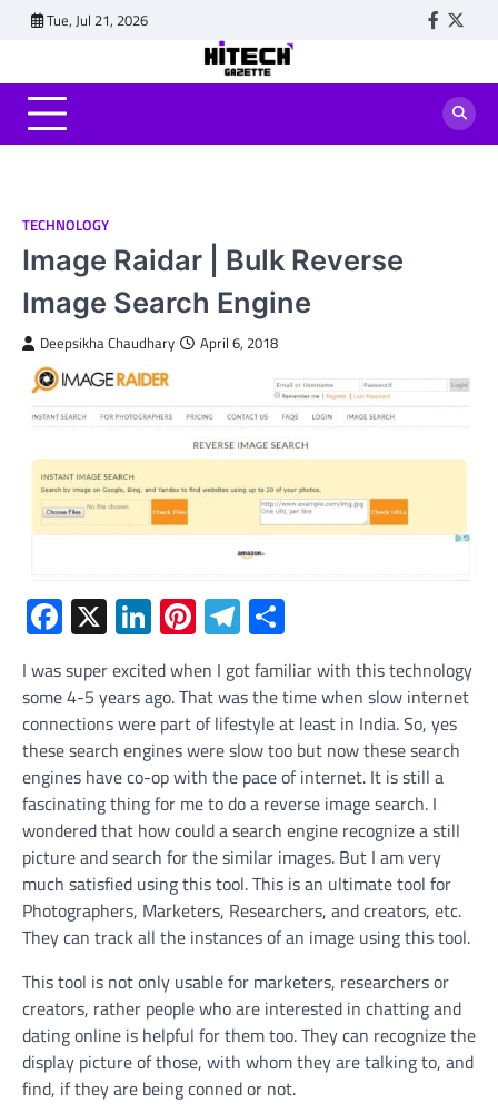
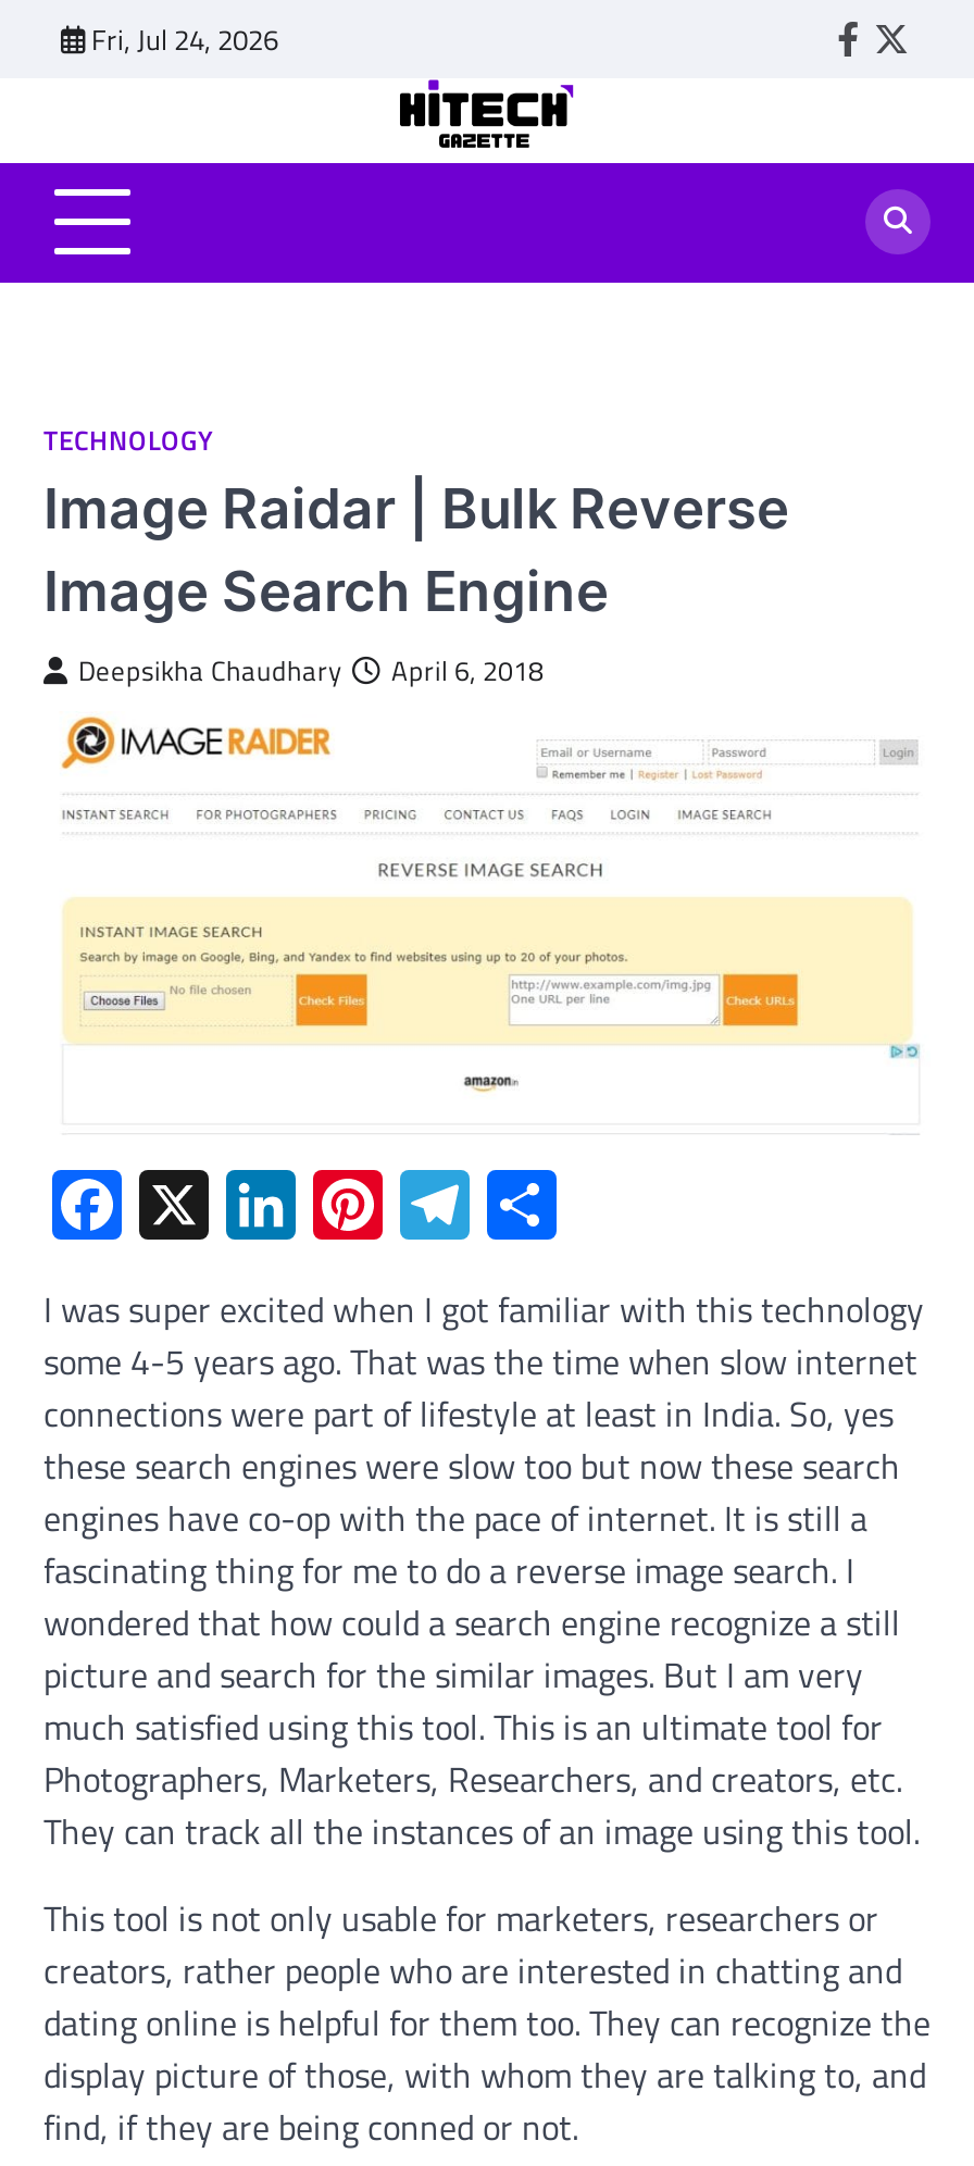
[47,8,148,31] Tue, Jul 21, 2026 -> [91,16,278,60] Fri, Jul 24, 2026

